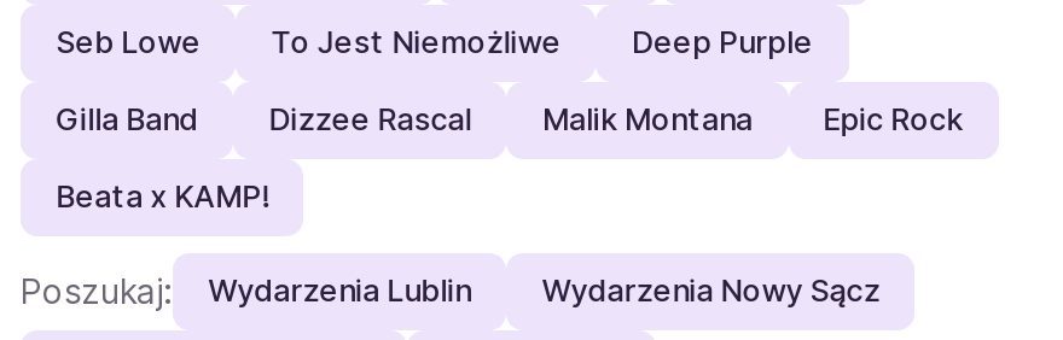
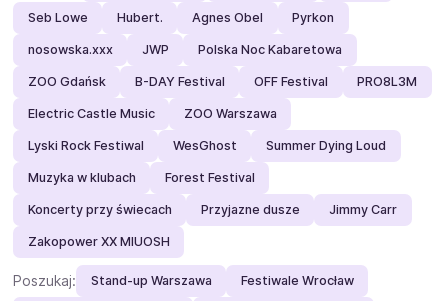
[56,24,963,215] To Jest Niemożliwe | Deep Purple | Gilla Band | Dizzee Rascal | Malik Montana | Epic Rock | Beata x KAMP! -> [28,10,417,249] Hubert. | Agnes Obel | Pyrkon | nosowska.xxx | JWP | Polska Noc Kabaretowa | ZOO Gdańsk | B-DAY Festival | OFF Festival | PRO8L3M | Electric Castle Music | ZOO Warszawa | Lyski Rock Festiwal | WesGhost | Summer Dying Loud | Muzyka w klubach | Forest Festival | Koncerty przy świecach | Przyjazne dusze | Jimmy Carr | Zakopower XX MIUOSH
[208,272,880,309] Wydarzenia Lublin | Wydarzenia Nowy Sącz -> [91,273,354,288] Stand-up Warszawa | Festiwale Wrocław

